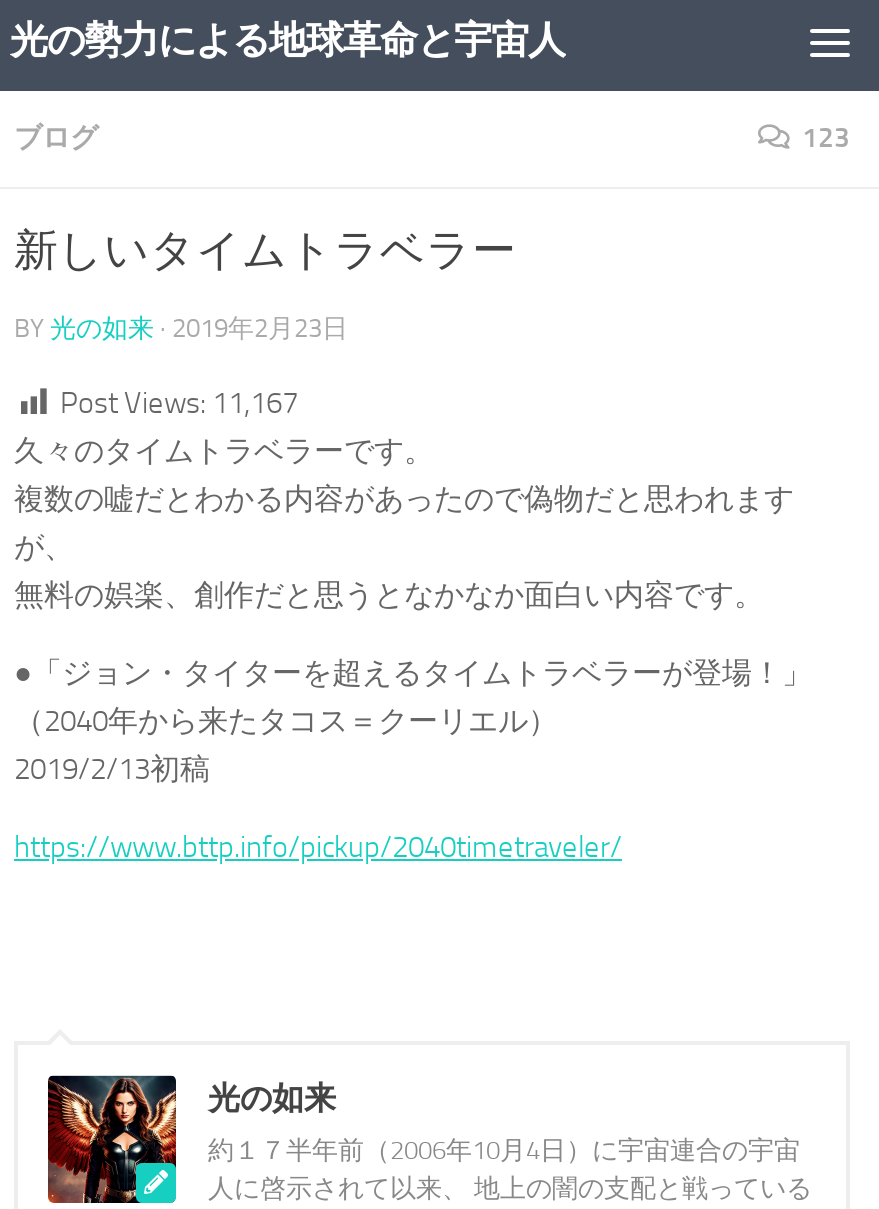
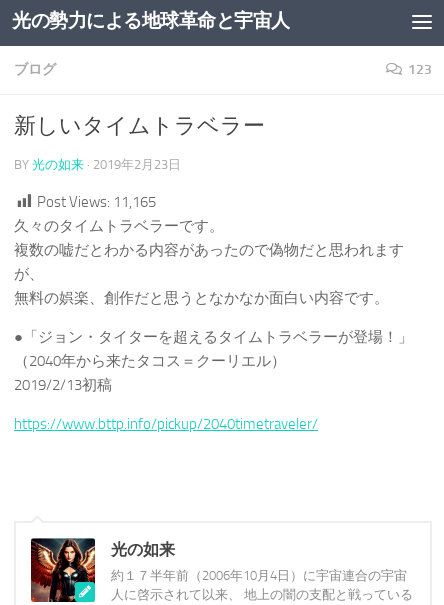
[60,385,298,421] Post Views: 11,167 -> [37,193,156,211] Post Views: 11,165

